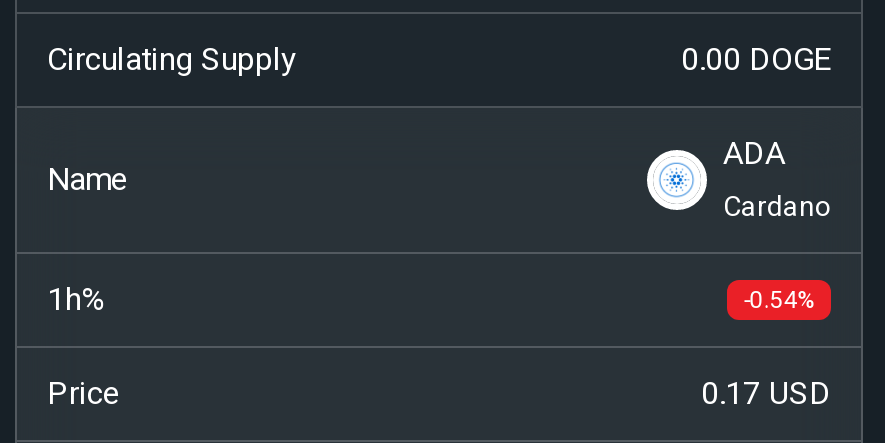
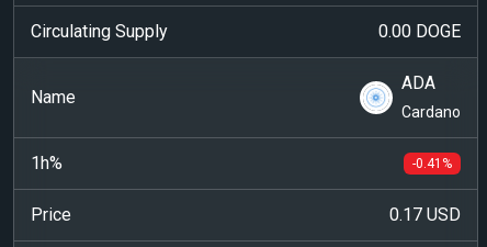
[743,286,815,314] -0.54% -> [413,156,452,171] -0.41%

